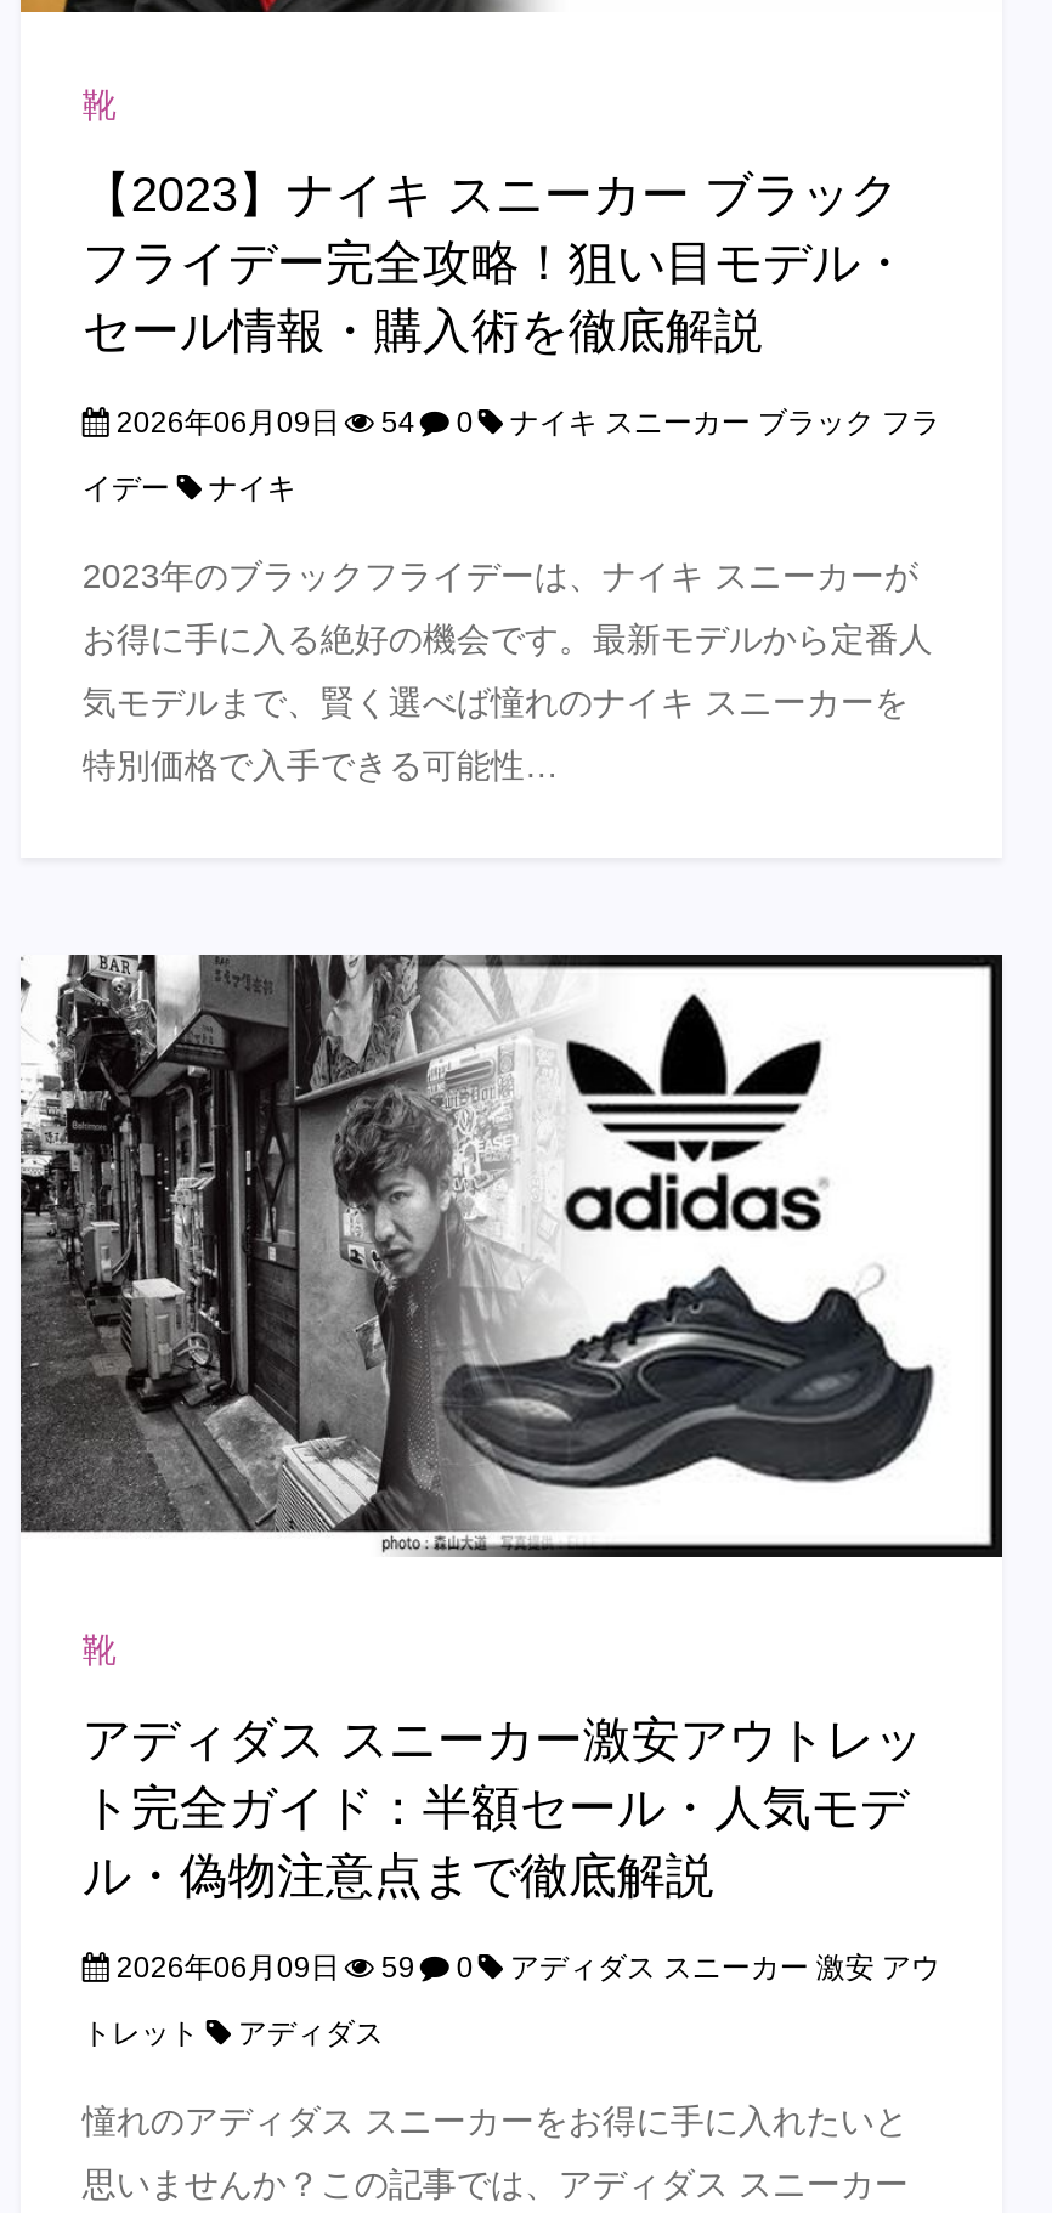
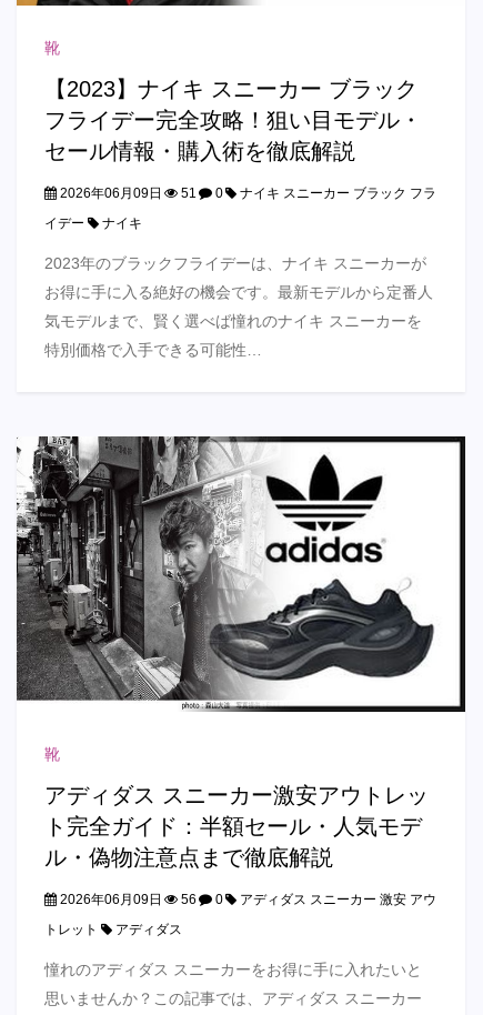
[109,407,940,441] 2026年06月09日 54 0 ナイキ スニーカー ブラック フラ -> [57,186,437,202] 2026年06月09日 51 0 ナイキ スニーカー ブラック フラ
[109,1949,940,1983] 2026年06月09日 59 0 アディダス スニーカー 激安 アウ -> [57,891,437,907] 2026年06月09日 56 0 アディダス スニーカー 激安 アウ

